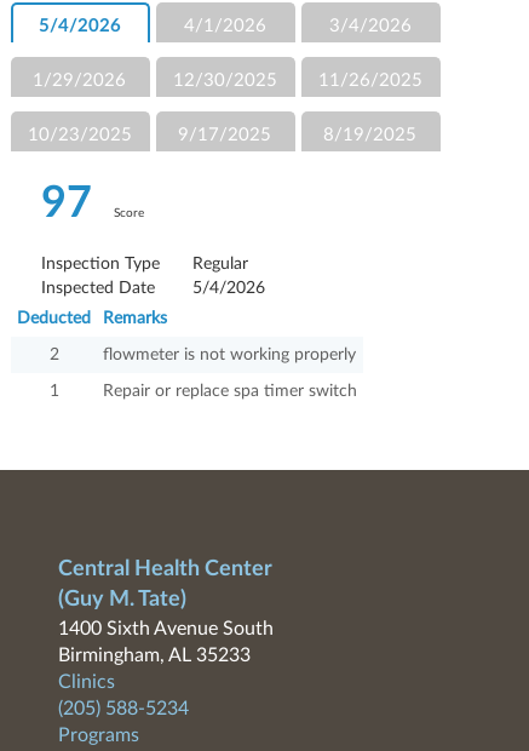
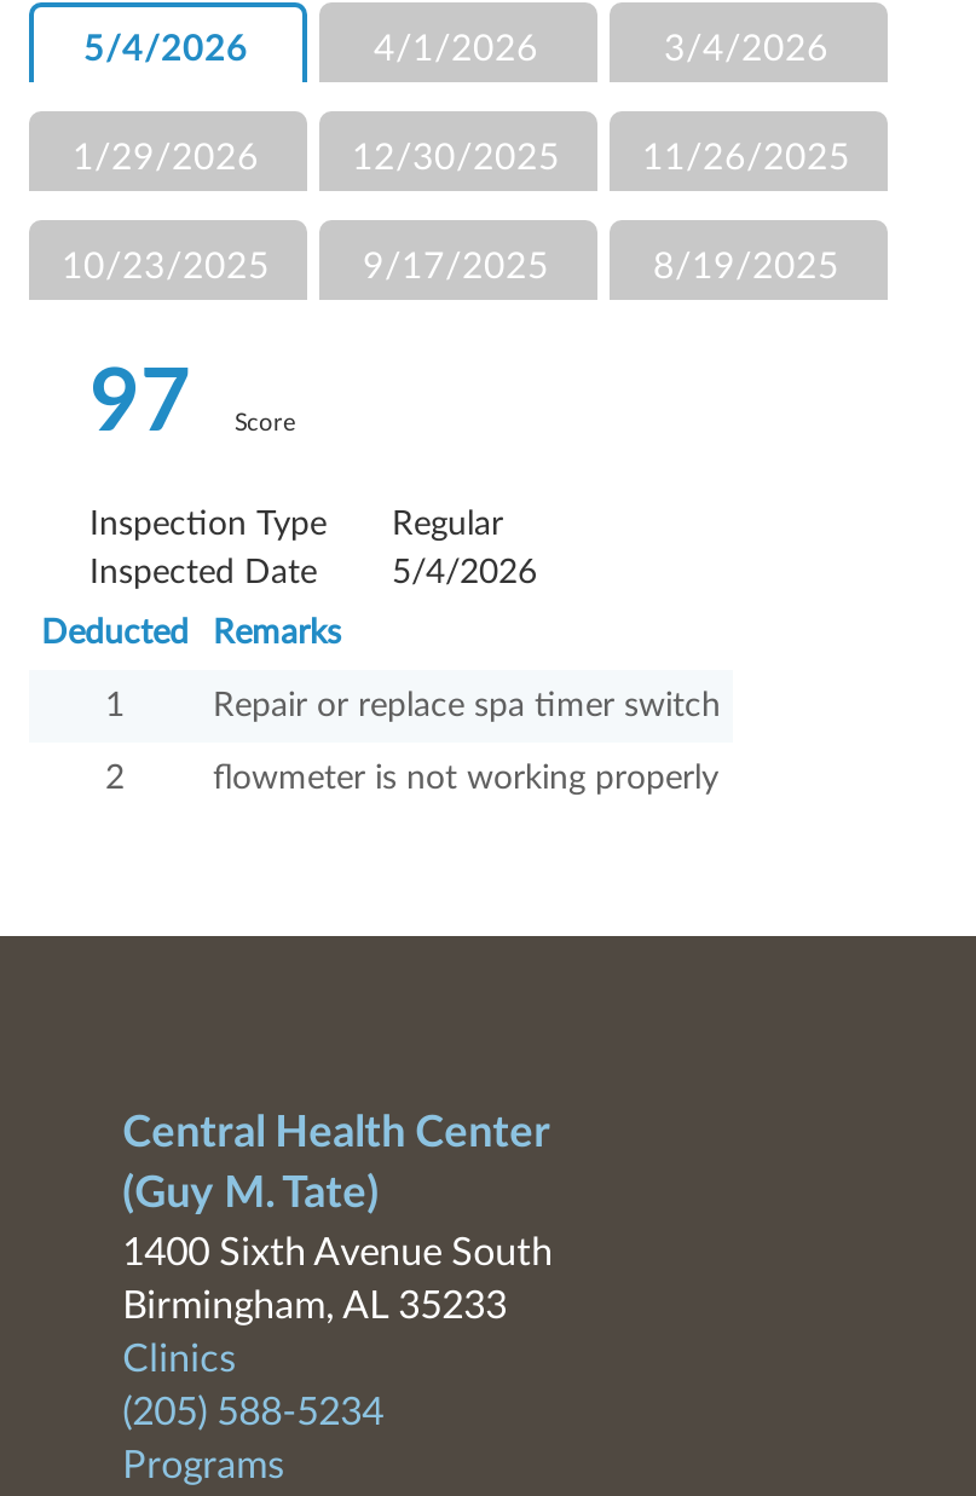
moved [49,347,356,364] -> [105,763,718,796]: 2 | flowmeter is not working properly
moved [49,383,357,400] -> [105,690,721,724]: 1 | Repair or replace spa timer switch

